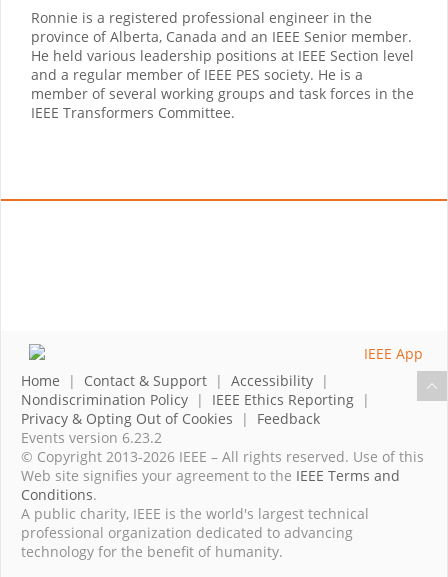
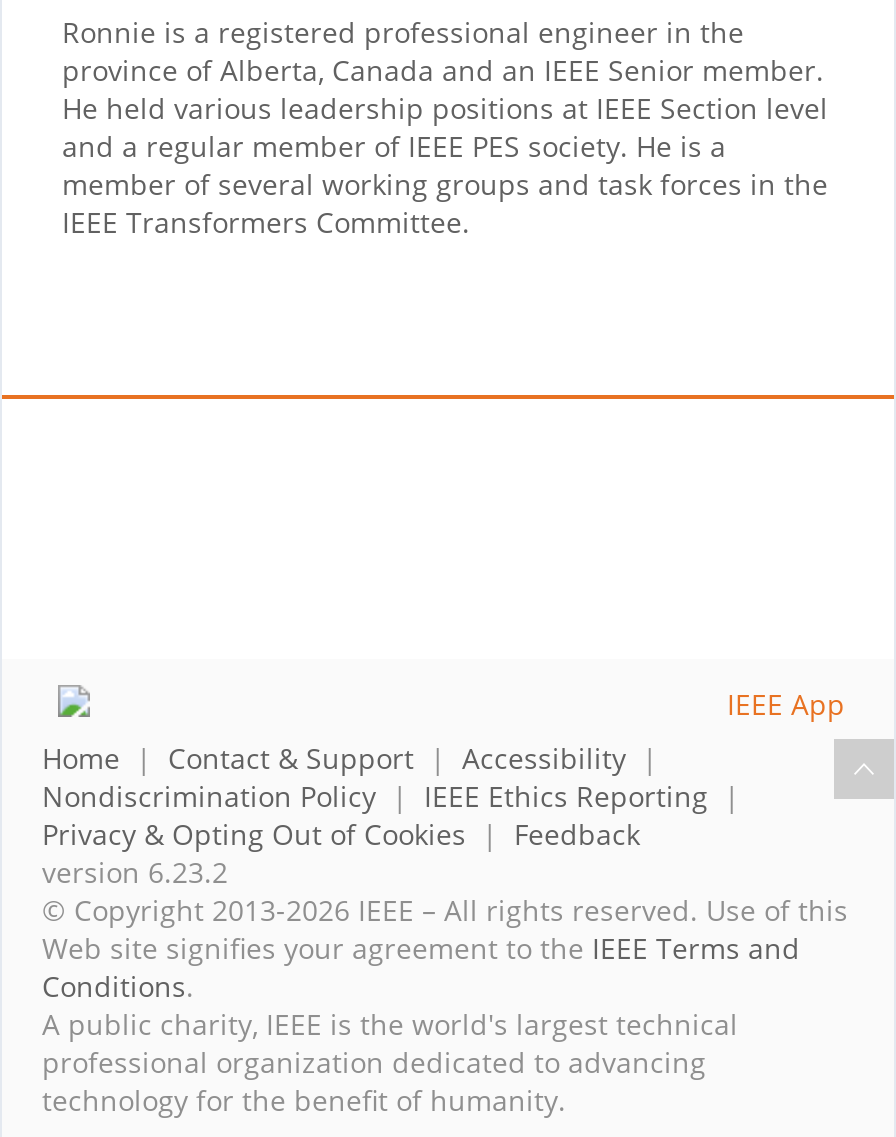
[21,428,162,447] Events version 6.23.2 -> [42,853,228,891] version 6.23.2

